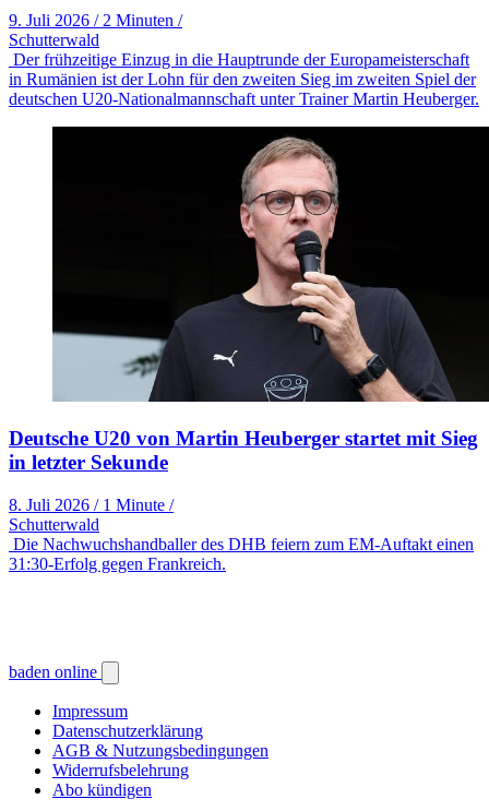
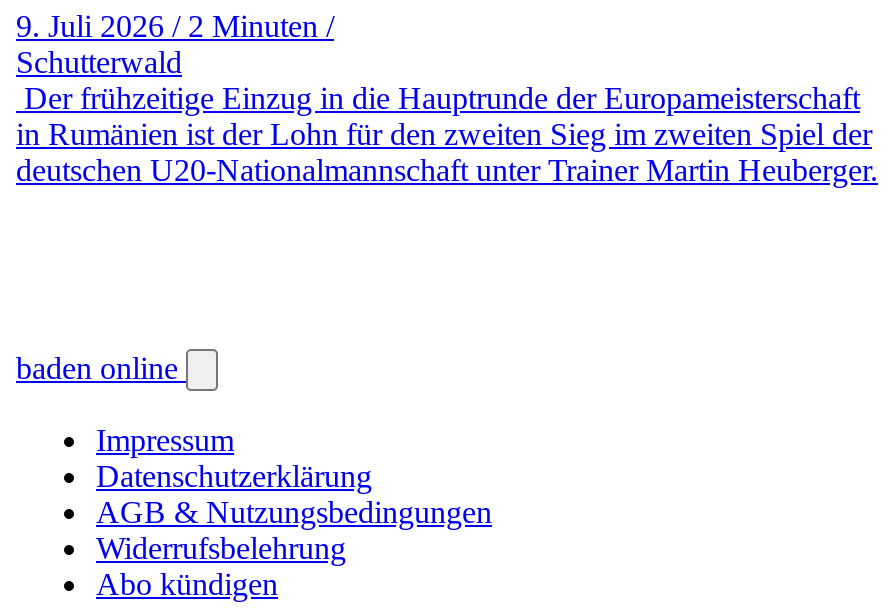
[9,126,486,573] [image] | Deutsche U20 von Martin Heuberger startet mit Sieg | in letzter Sekunde | 8. Juli 2026 / 1 Minute / | Schutterwald | Die Nachwuchshandballer des DHB feiern zum EM-Auftakt einen | 31:30-Erfolg gegen Frankreich. -> none

